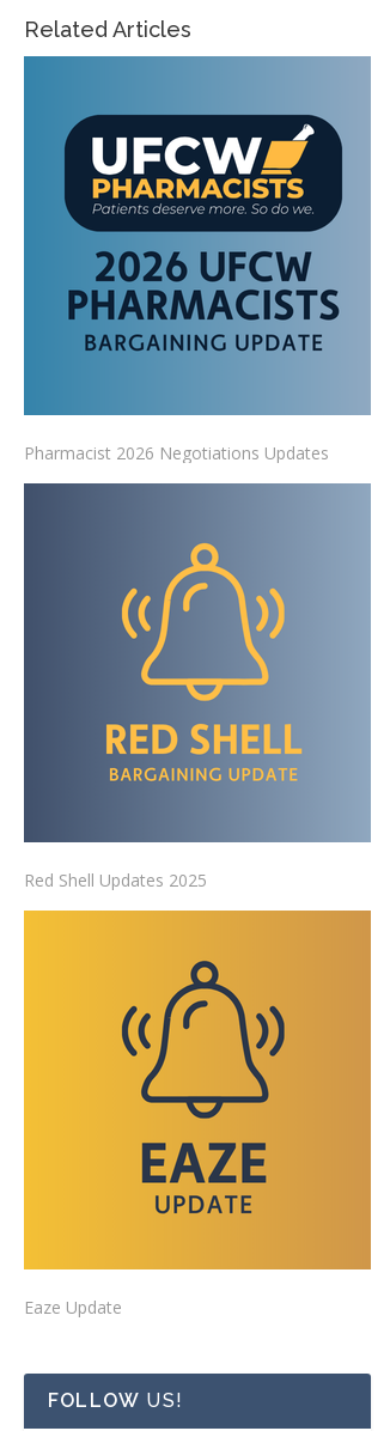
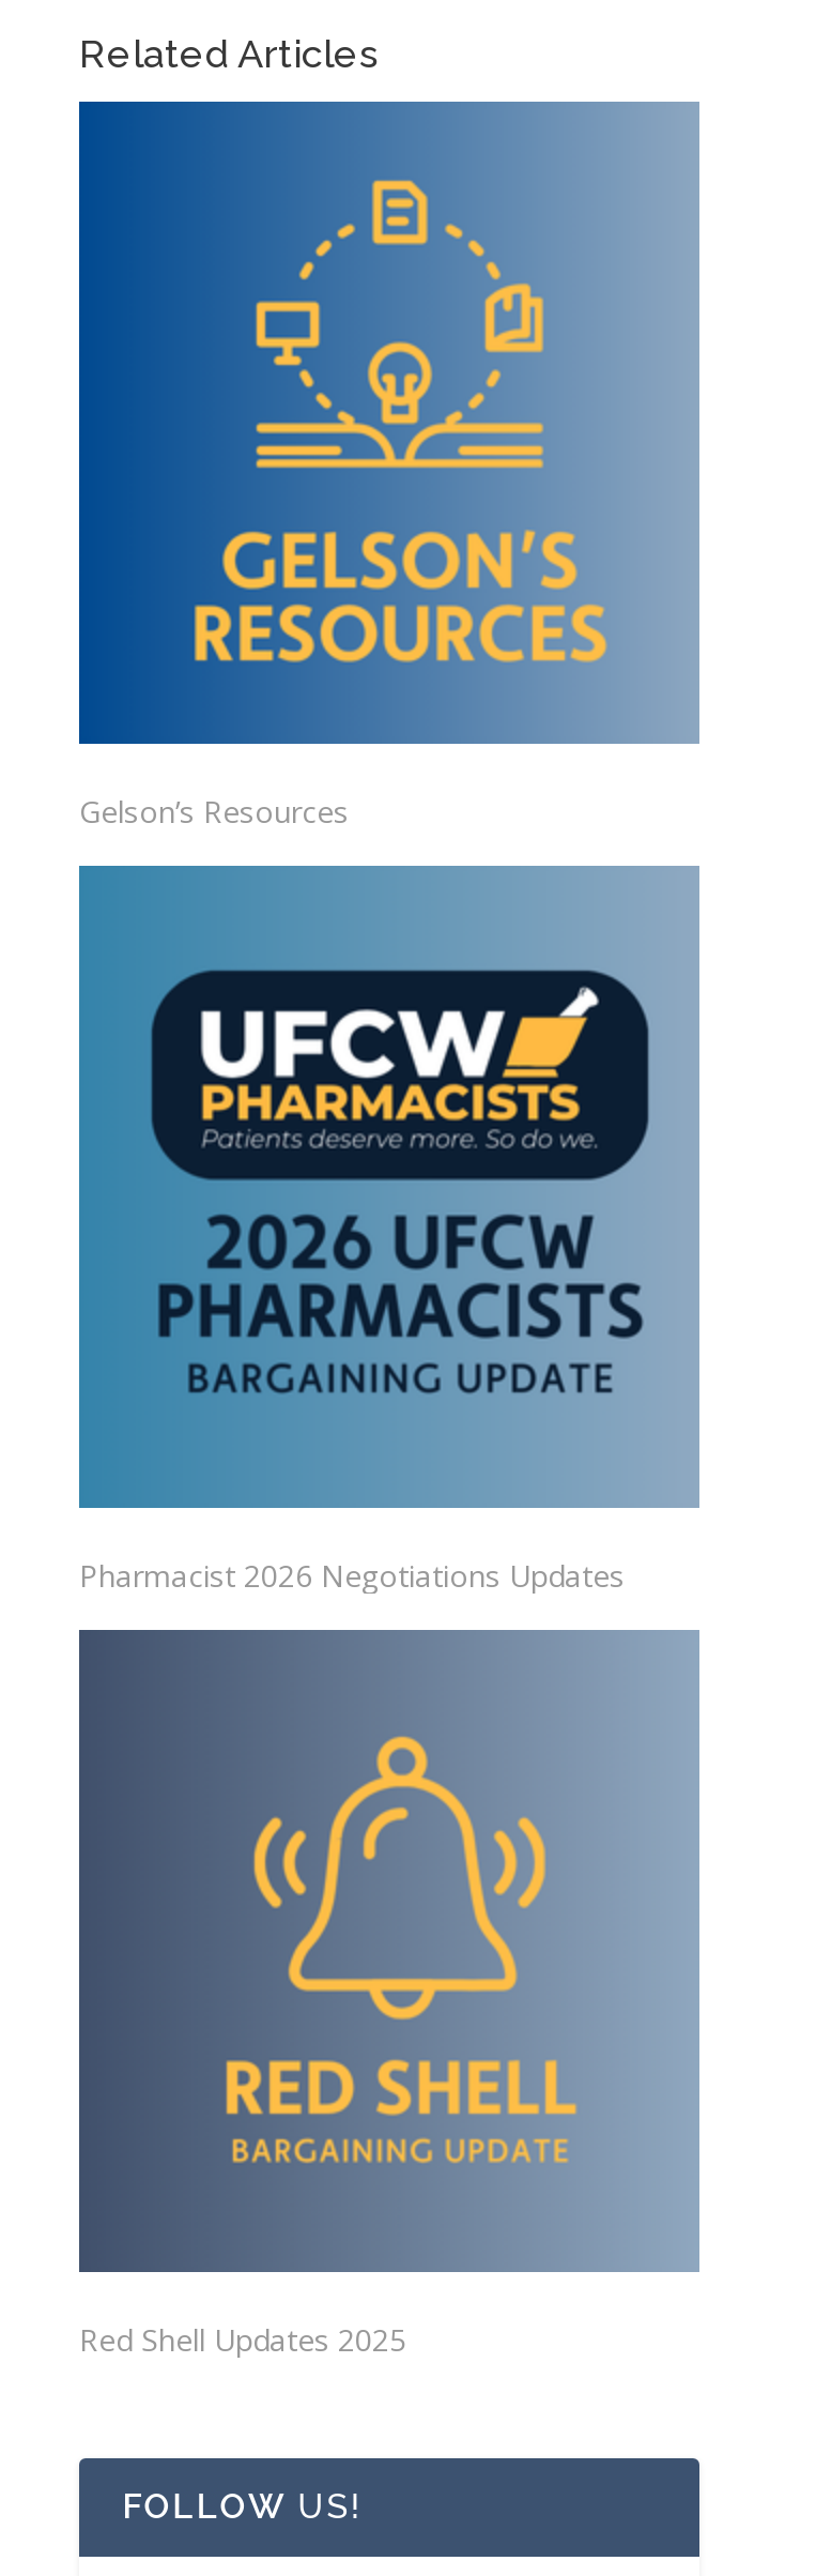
none -> [79,104,648,832] [image] | Gelson’s Resources
moved [92,136,307,217] -> [201,1009,586,1153]: [image]
moved [72,249,319,355] -> [165,1210,607,1401]: [image]
moved [24,442,329,891] -> [79,1555,625,2360]: [image] | Pharmacist 2026 Negotiations Updates | Red Shell Updates 2025
[23,909,372,1319] [image] | Eaze Update -> none

